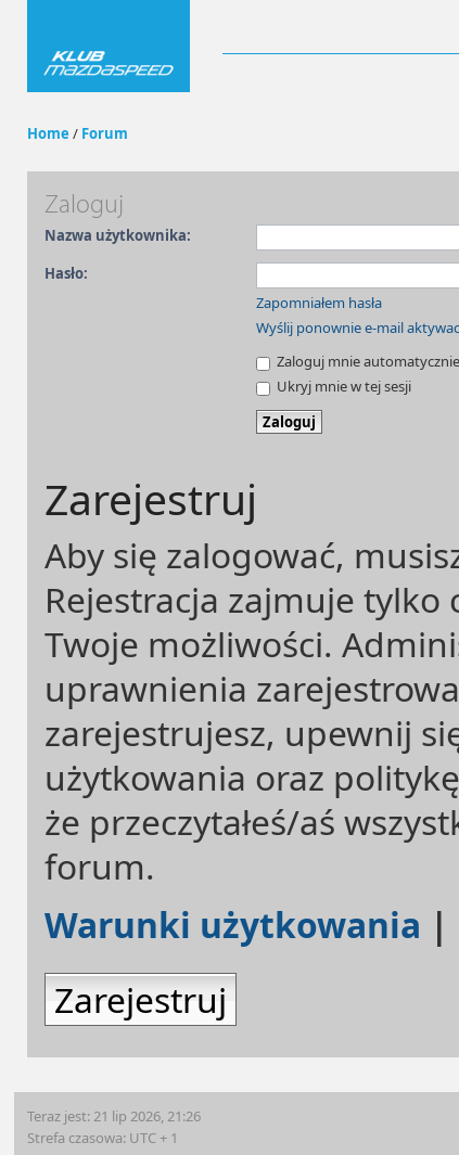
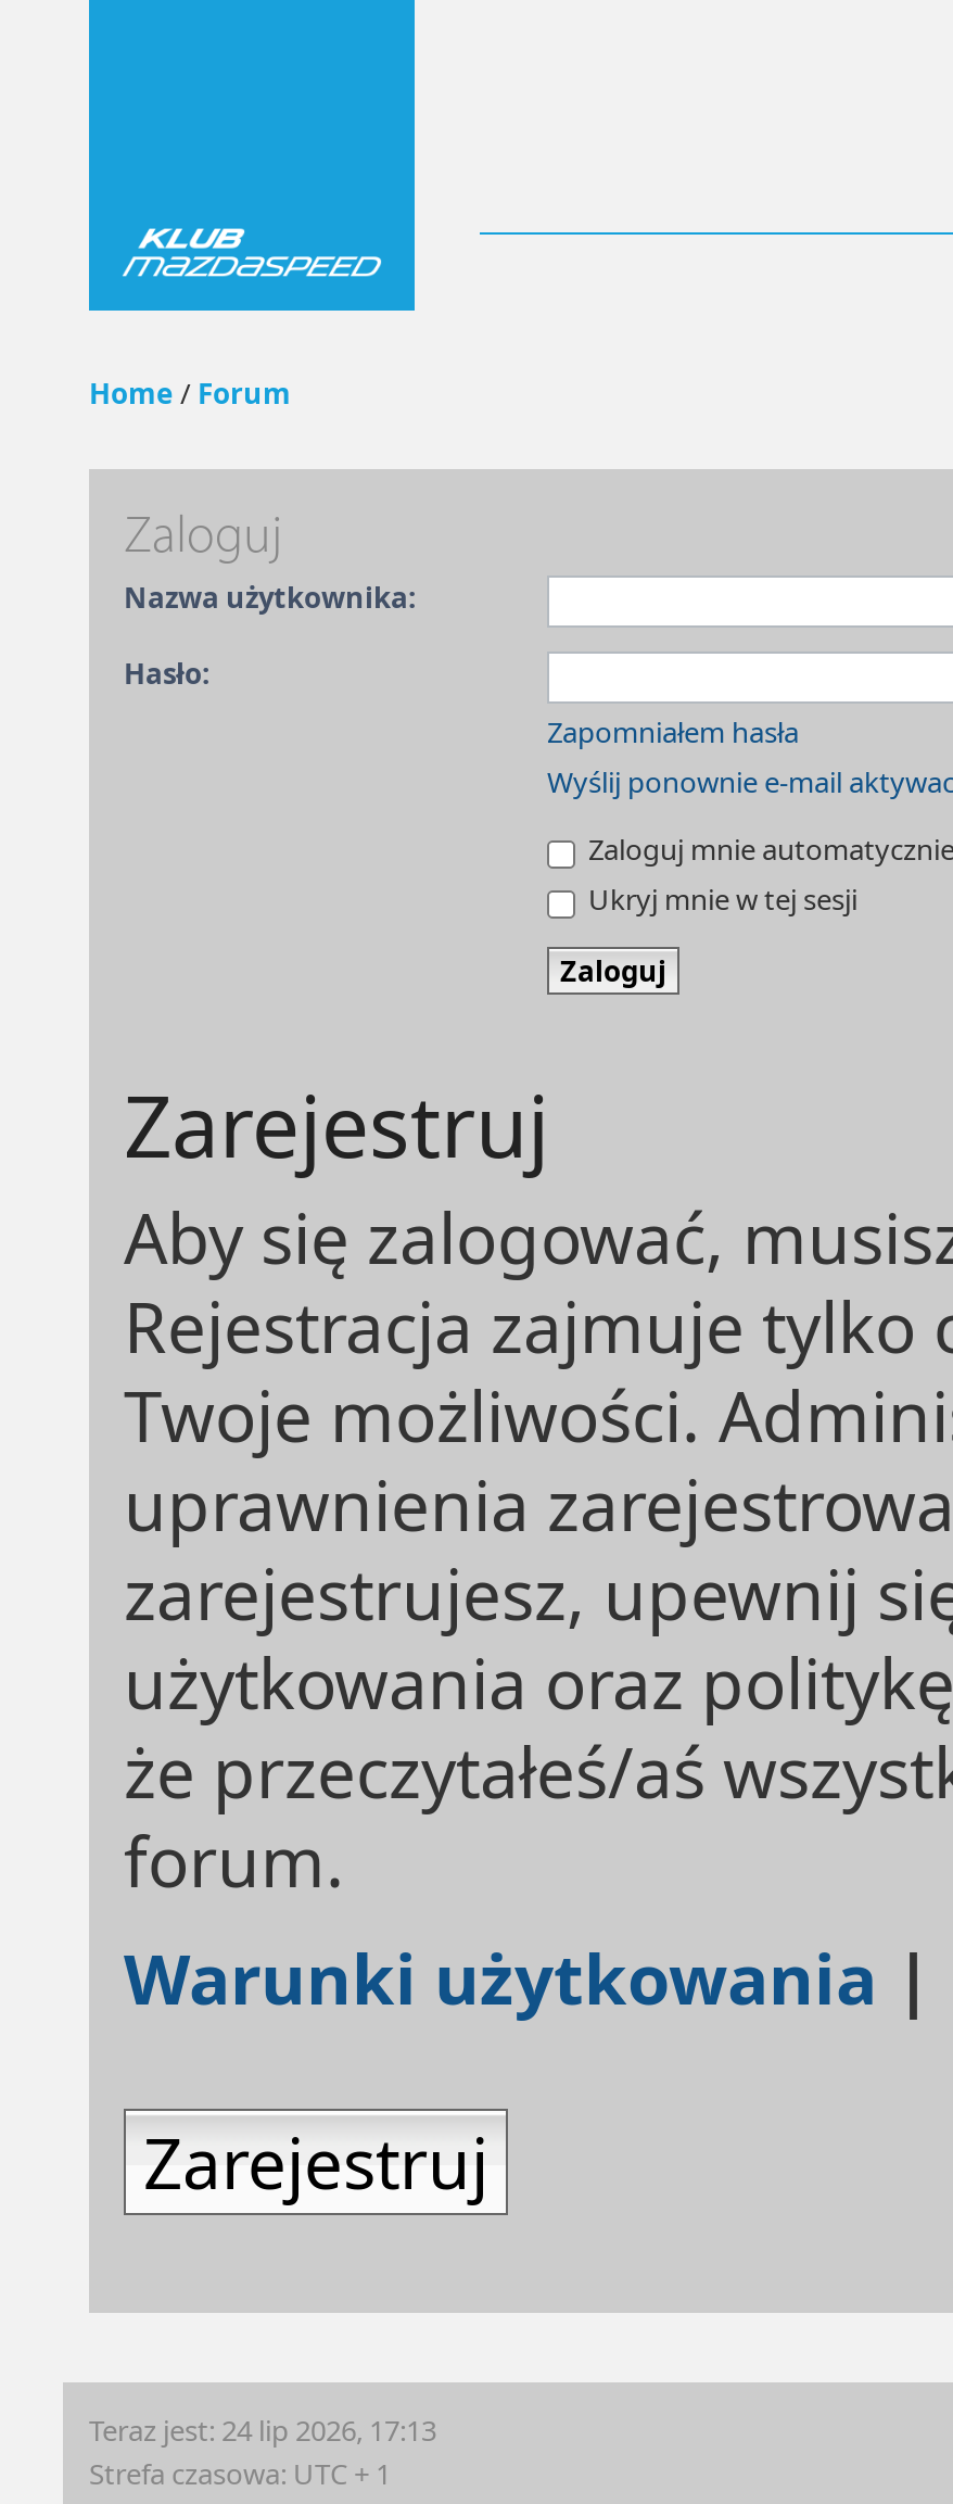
[27,1106,201,1125] Teraz jest: 21 lip 2026, 21:26 -> [89,2410,436,2449] Teraz jest: 24 lip 2026, 17:13

